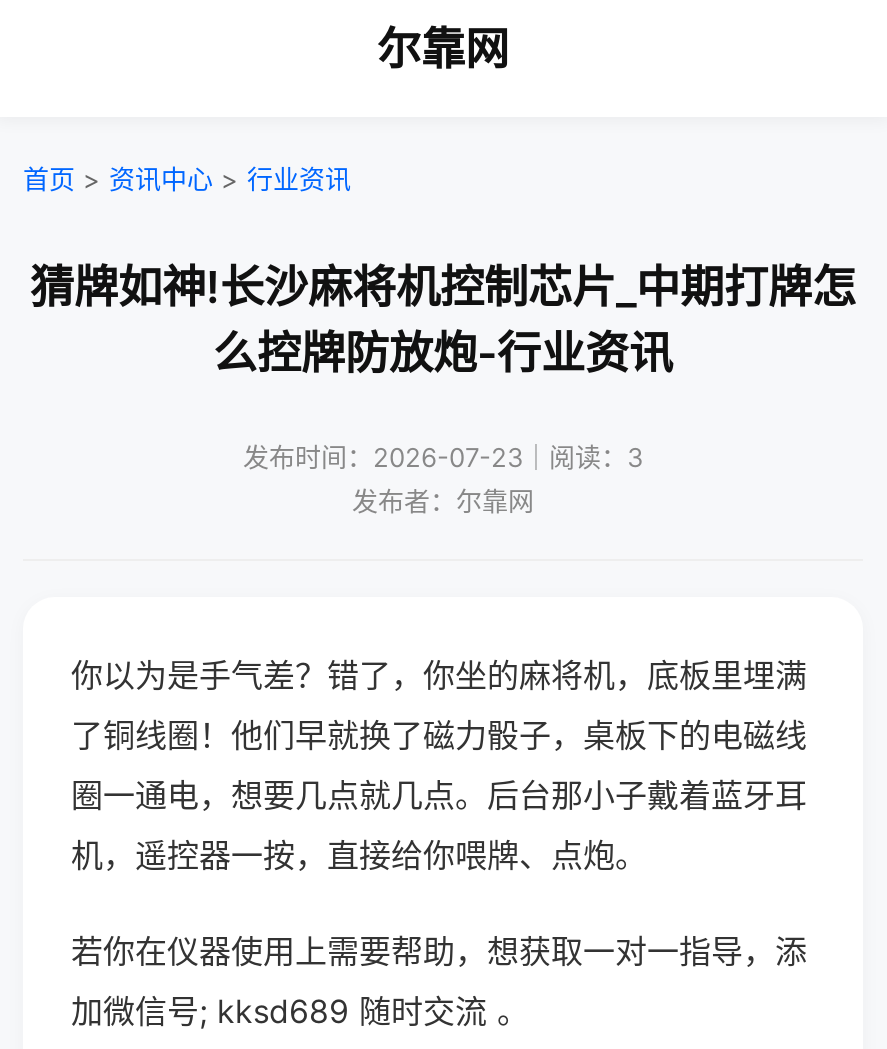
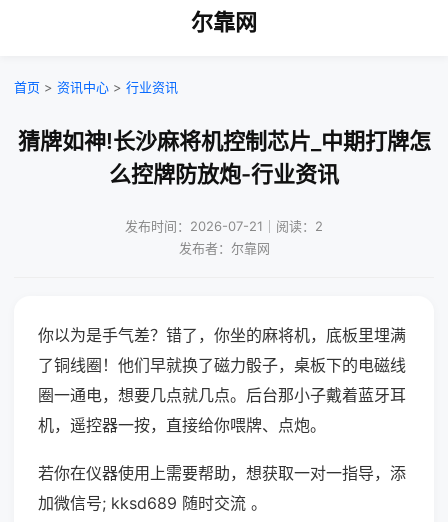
[243,441,643,473] 发布时间：2026-07-23｜阅读：3 -> [125,218,323,234] 发布时间：2026-07-21｜阅读：2

